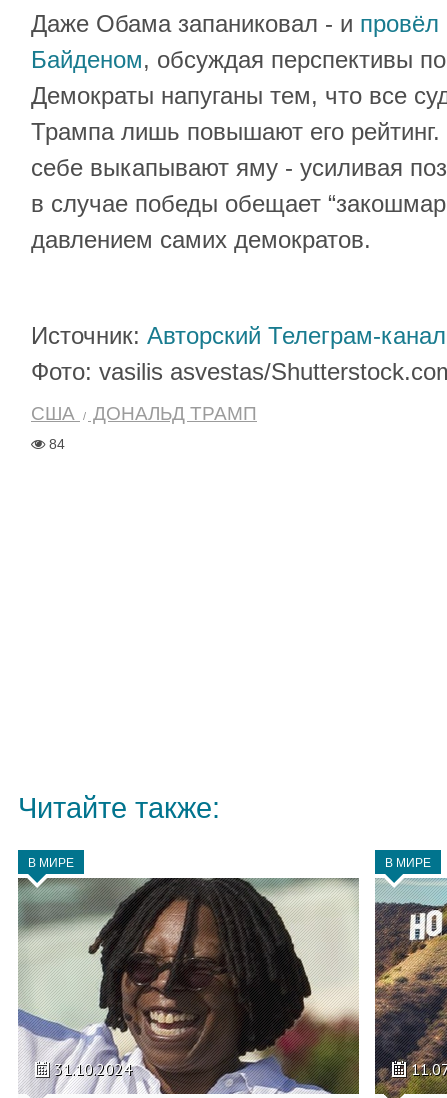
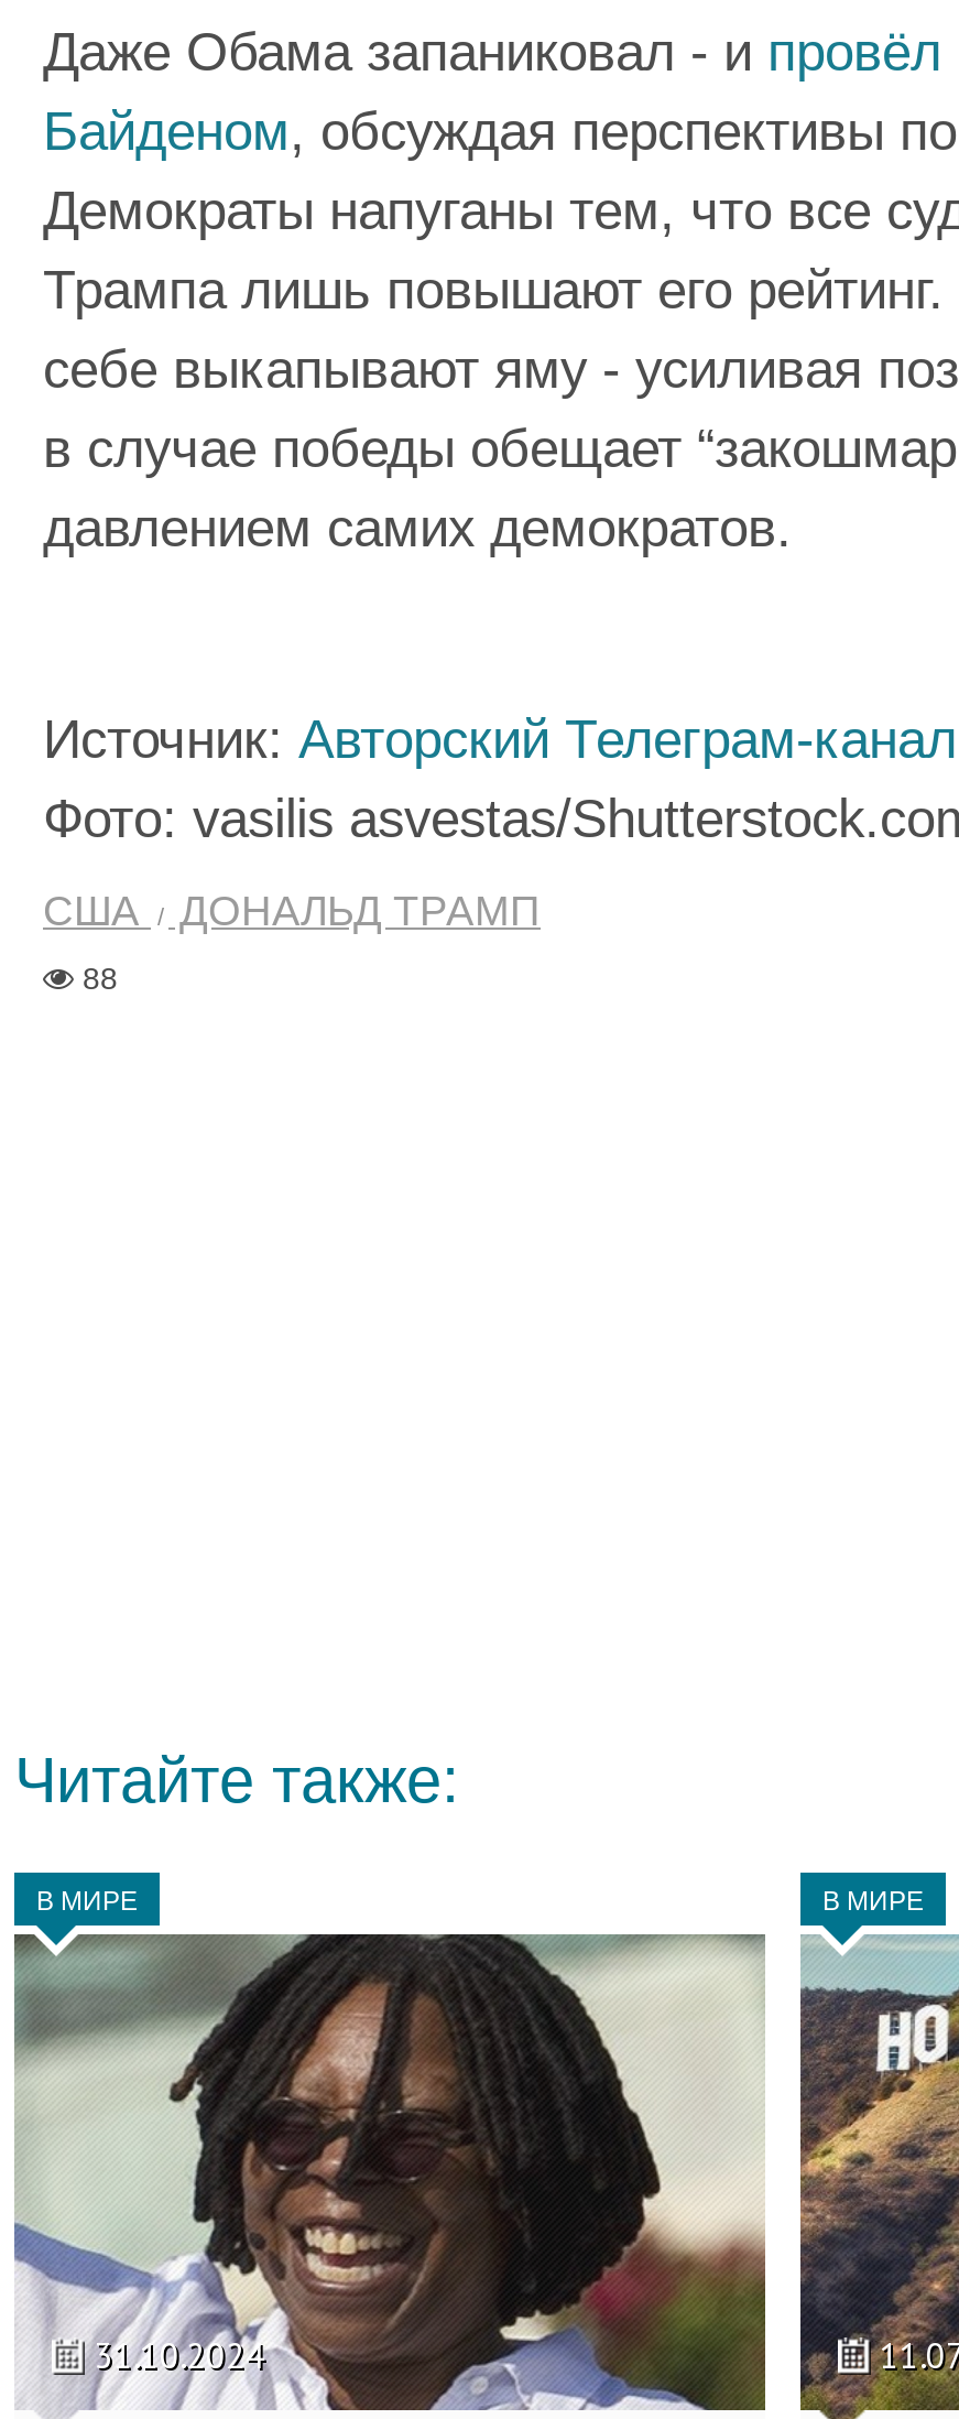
[45,436,65,452] 84 -> [74,961,118,996] 88

